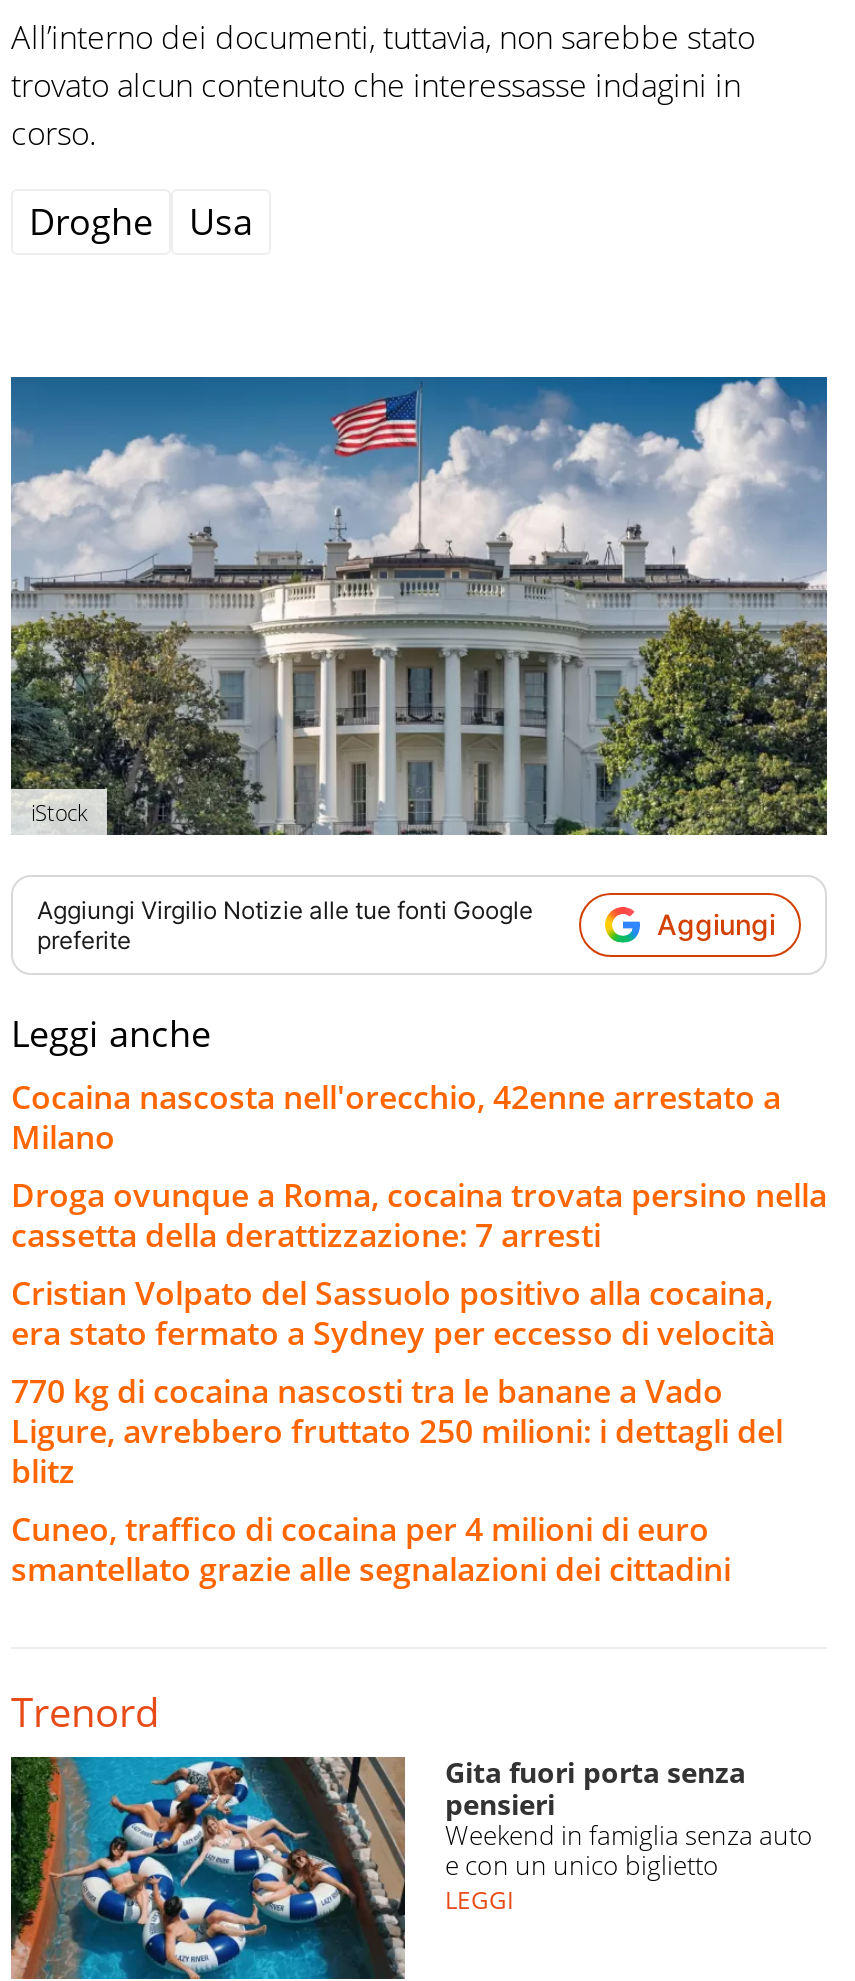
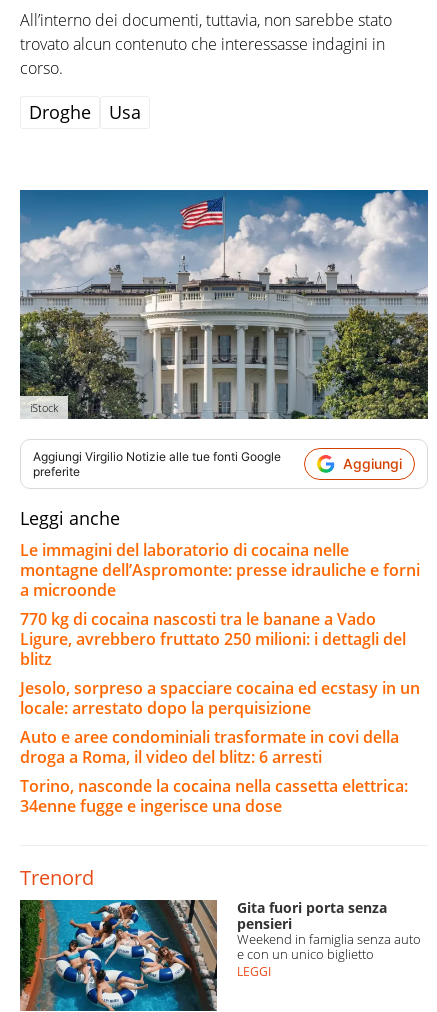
[11,1075,827,1355] Cocaina nascosta nell'orecchio, 42enne arrestato a | Milano | Droga ovunque a Roma, cocaina trovata persino nella | cassetta della derattizzazione: 7 arresti | Cristian Volpato del Sassuolo positivo alla cocaina, | era stato fermato a Sydney per eccesso di velocità -> [20,539,420,601] Le immagini del laboratorio di cocaina nelle | montagne dell’Aspromonte: presse idrauliche e forni | a microonde
moved [11,1369,783,1493] -> [20,608,406,670]: 770 kg di cocaina nascosti tra le banane a Vado | Ligure, avrebbero fruttato 250 milioni: i dettagli del | blitz
[11,1507,731,1591] Cuneo, traffico di cocaina per 4 milioni di euro | smantellato grazie alle segnalazioni dei cittadini -> [20,677,420,817] Jesolo, sorpreso a spacciare cocaina ed ecstasy in un | locale: arrestato dopo la perquisizione | Auto e aree condominiali trasformate in covi della | droga a Roma, il video del blitz: 6 arresti | Torino, nasconde la cocaina nella cassetta elettrica: | 34enne fugge e ingerisce una dose

